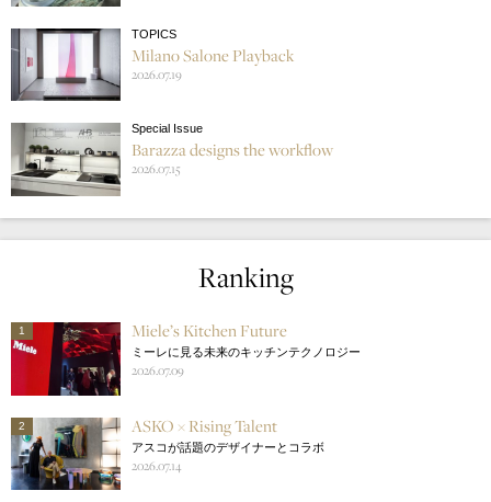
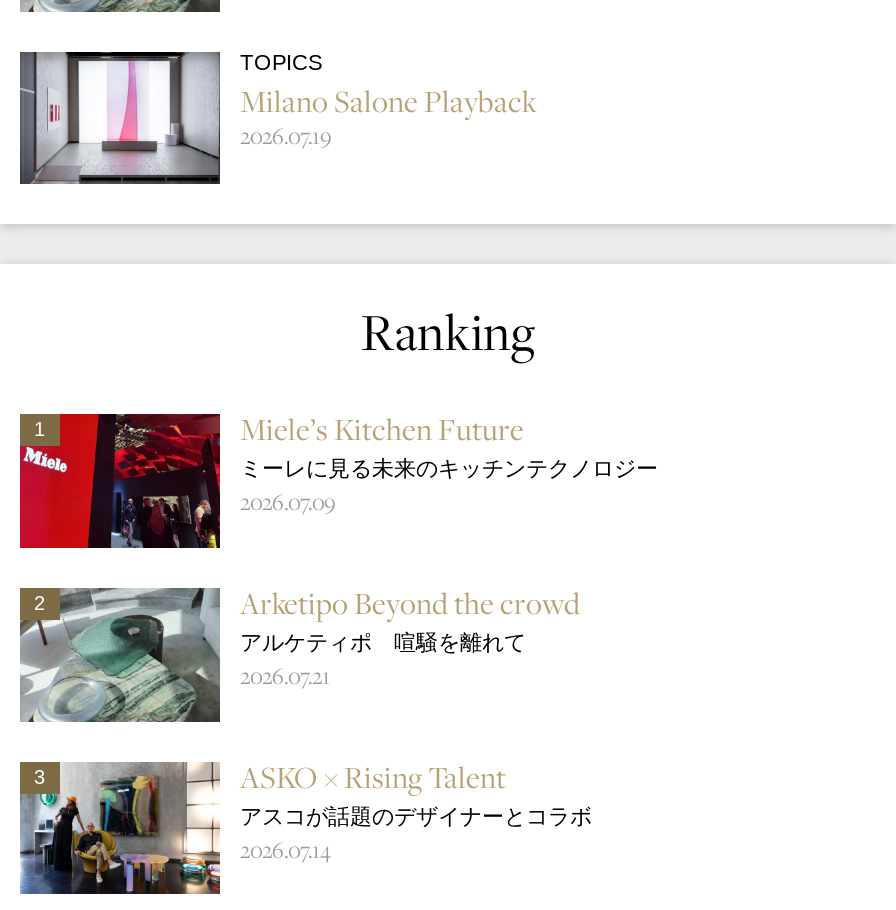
[11,122,333,196] [image] | Special Issue | Barazza designs the workflow | 2026.07.15 -> none
moved [13,257,361,431] -> [24,296,658,614]: [image] | Ranking | 1 | Miele’s Kitchen Future | ミーレに見る未来のキッチンテクノロジー | 2026.07.09 | 2
none -> [20,582,580,787] [image] | Arketipo Beyond the crowd | アルケティポ 喧騒を離れて | 2026.07.21 | 3

